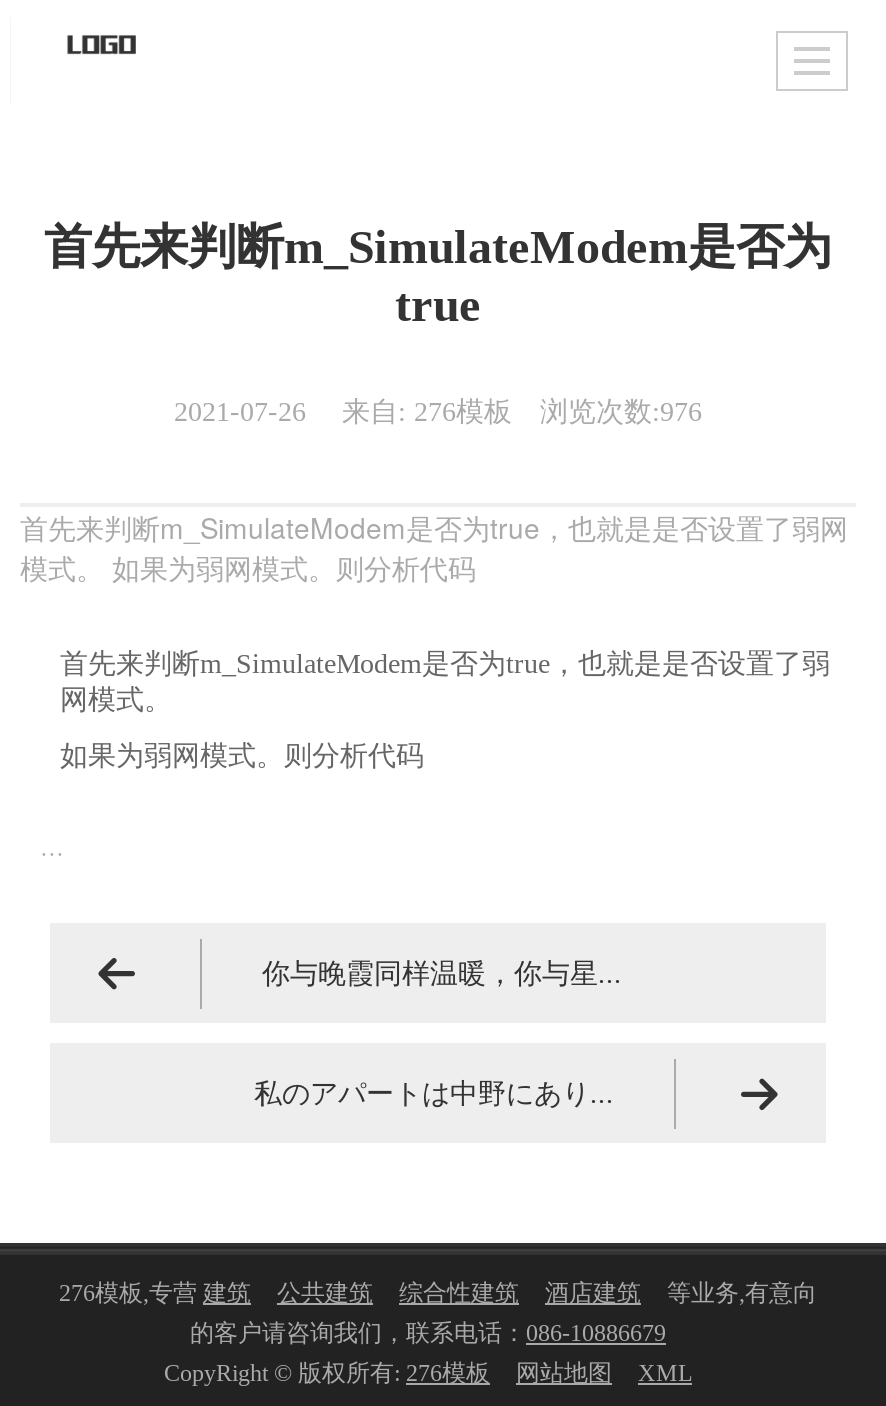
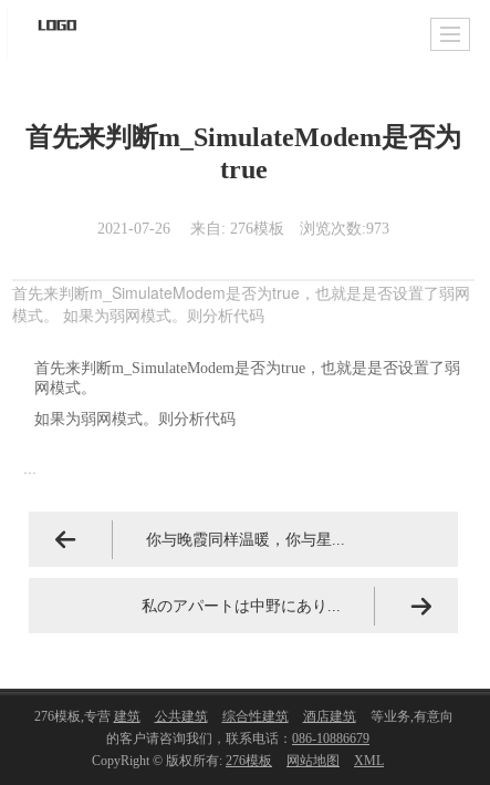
[174,397,702,427] 2021-07-26 来自: 276模板 浏览次数:976 -> [97,220,389,237] 2021-07-26 来自: 276模板 浏览次数:973

